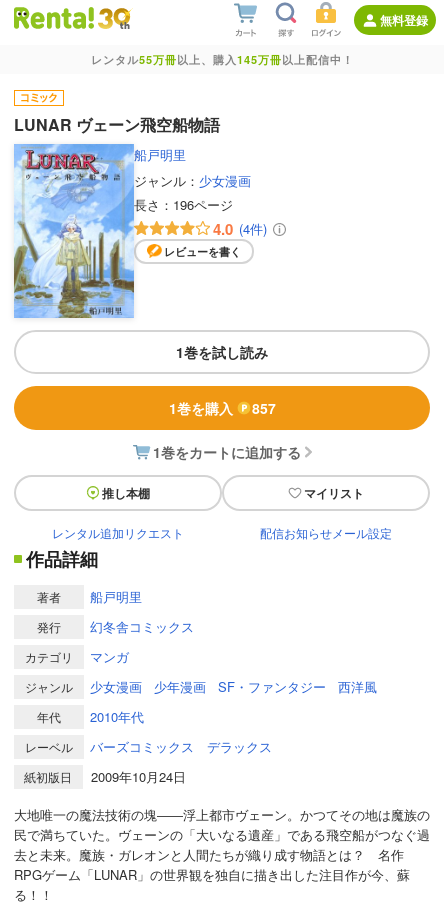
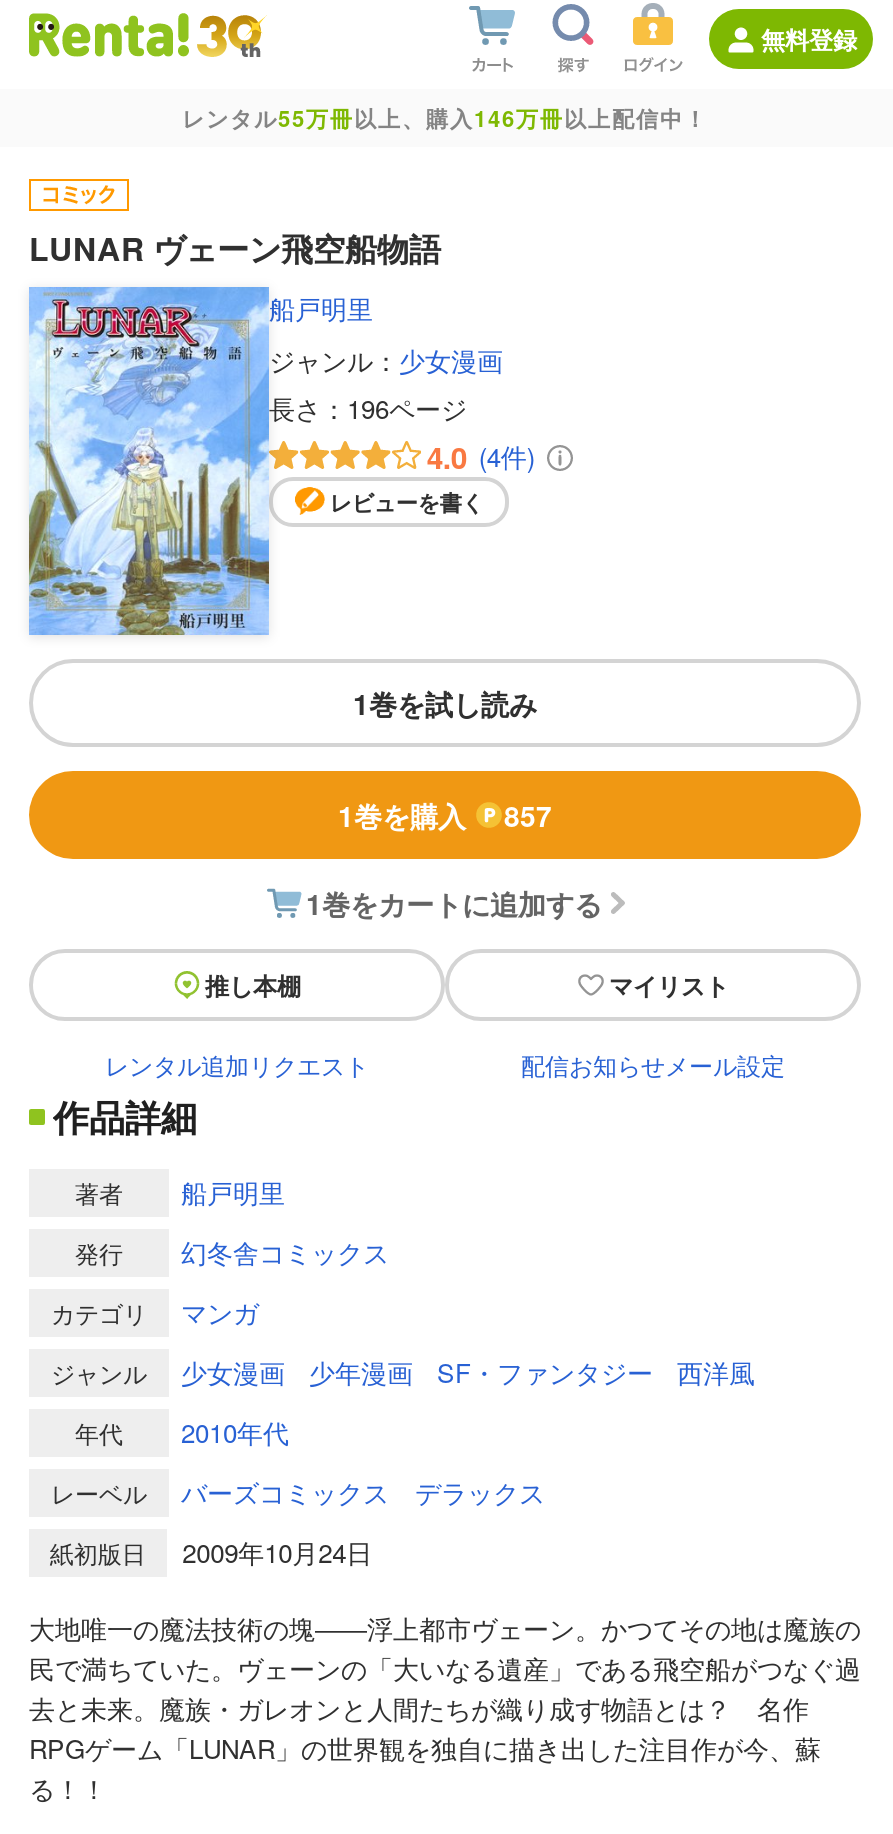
[90,52,353,67] レンタル55万冊以上、購入145万冊以上配信中！ -> [182,103,708,133] レンタル55万冊以上、購入146万冊以上配信中！

